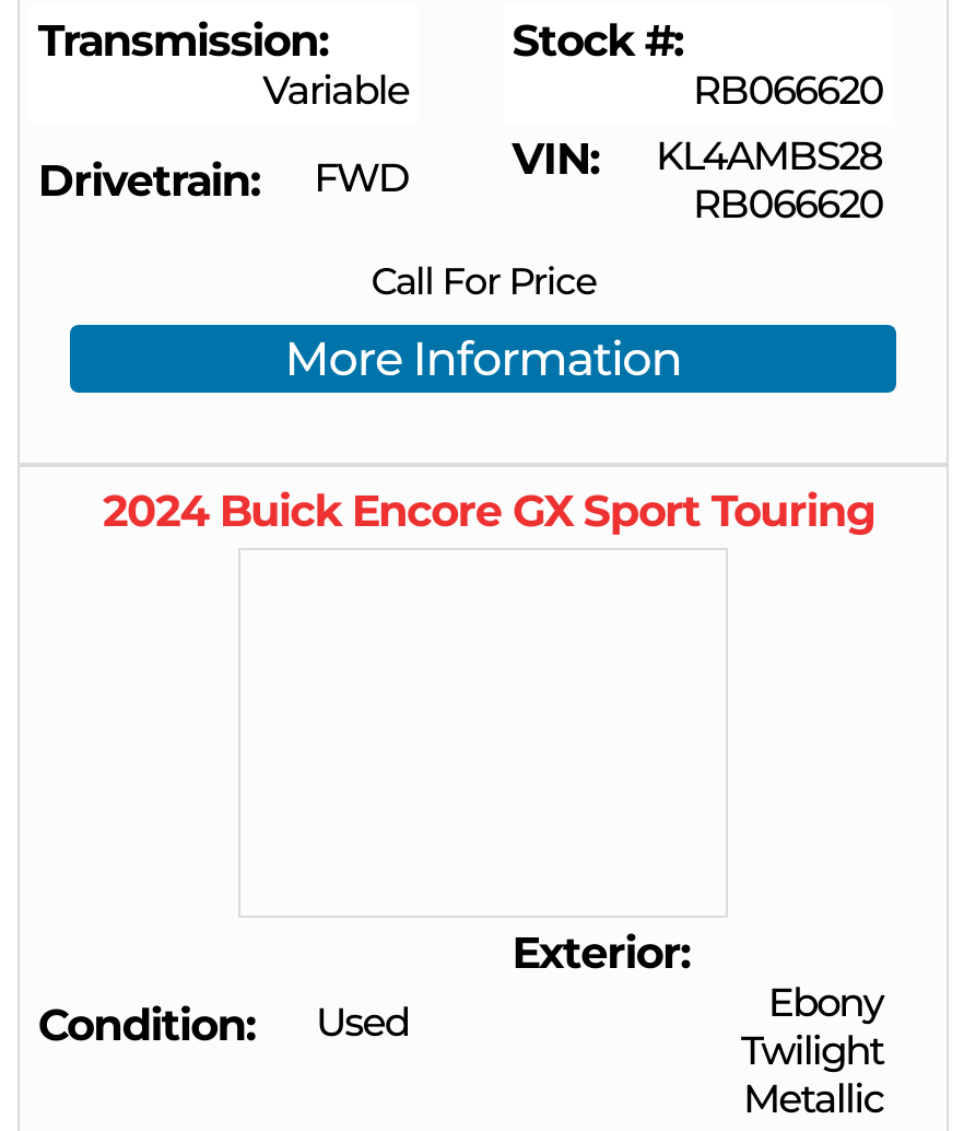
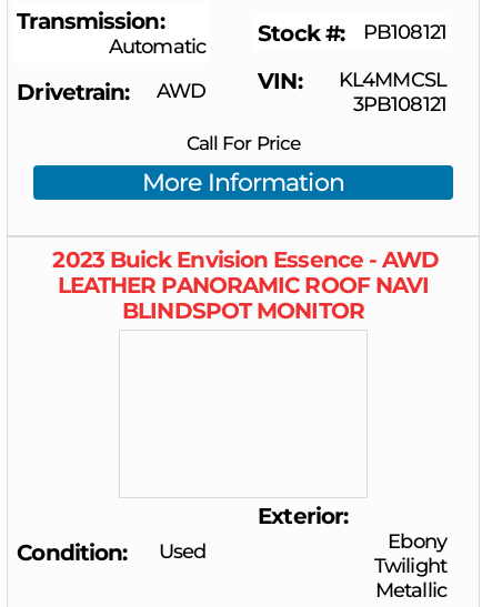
[263,66,409,114] Variable -> [109,34,205,58] Automatic
[693,66,883,114] RB066620 -> [363,20,446,44] PB108121
[656,131,883,228] KL4AMBS28 | RB066620 -> [339,67,446,116] KL4MMCSL | 3PB108121
[314,153,409,201] FWD -> [156,78,205,103] AWD
[103,485,875,537] 2024 Buick Encore GX Sport Touring -> [53,246,439,324] 2023 Buick Envision Essence - AWD | LEATHER PANORAMIC ROOF NAVI | BLINDSPOT MONITOR

